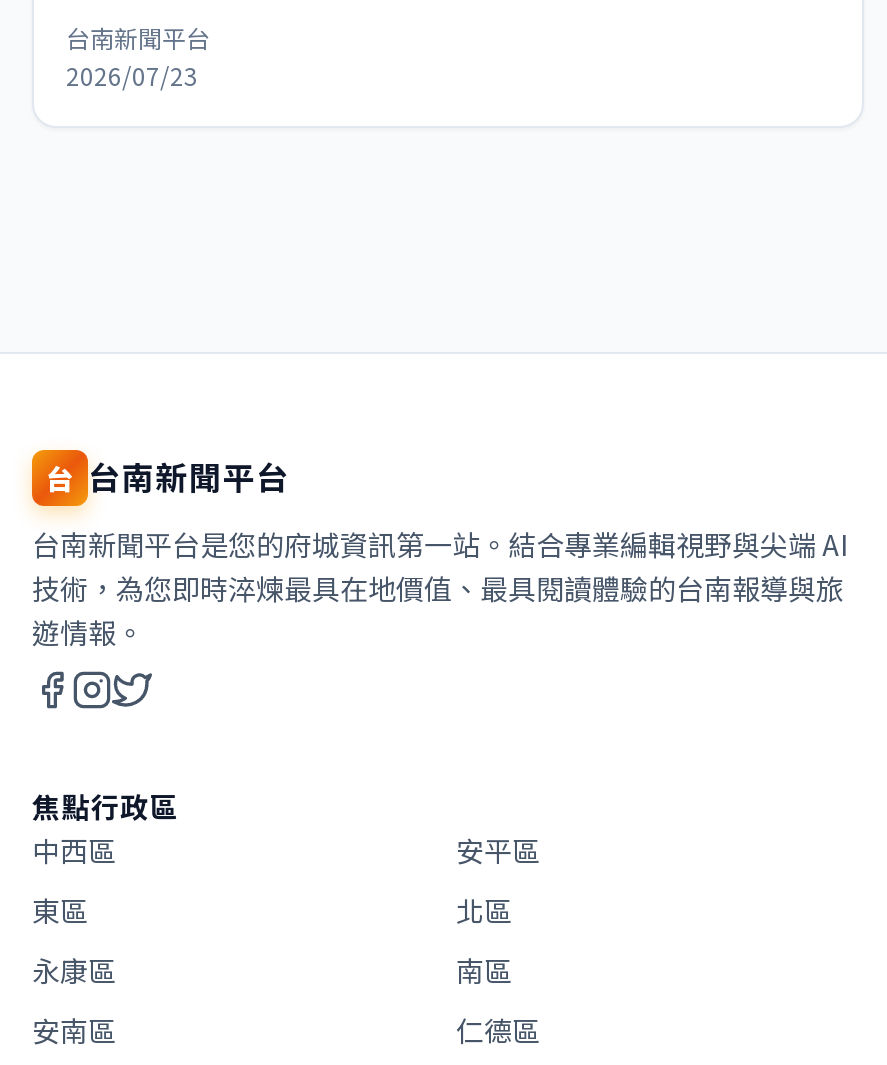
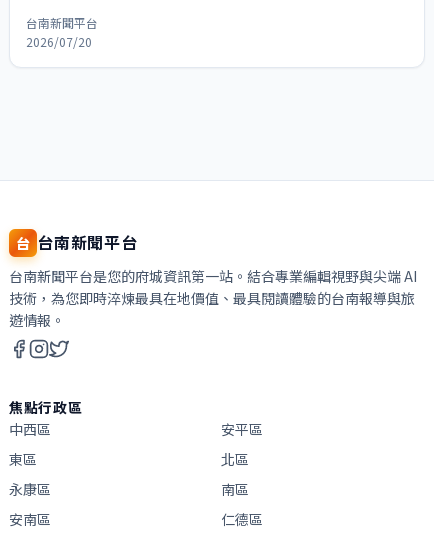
[66,58,198,92] 2026/07/23 -> [26,33,92,50] 2026/07/20

